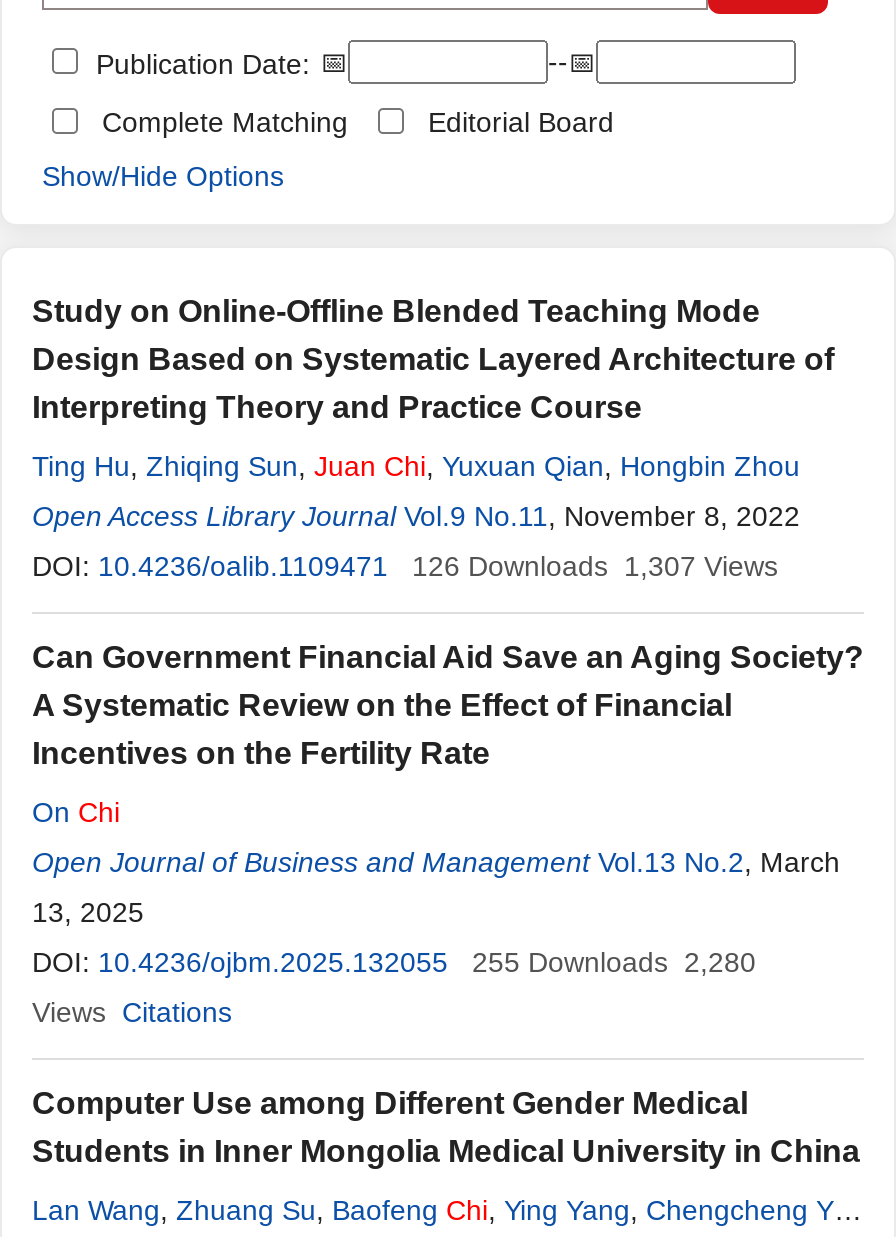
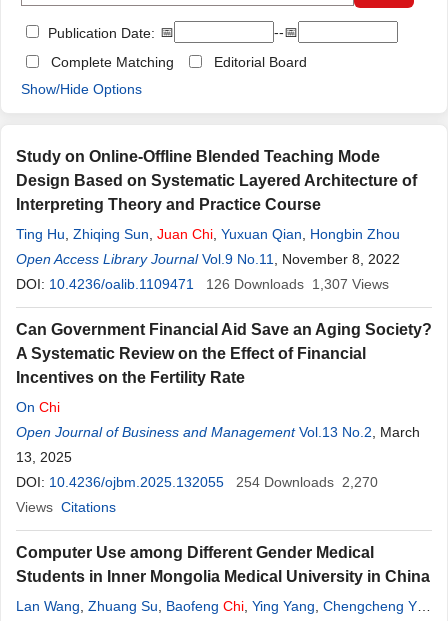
[32,946,756,978] DOI: 10.4236/ojbm.2025.132055 255 Downloads 2,280 -> [16,474,378,490] DOI: 10.4236/ojbm.2025.132055 254 Downloads 2,270

